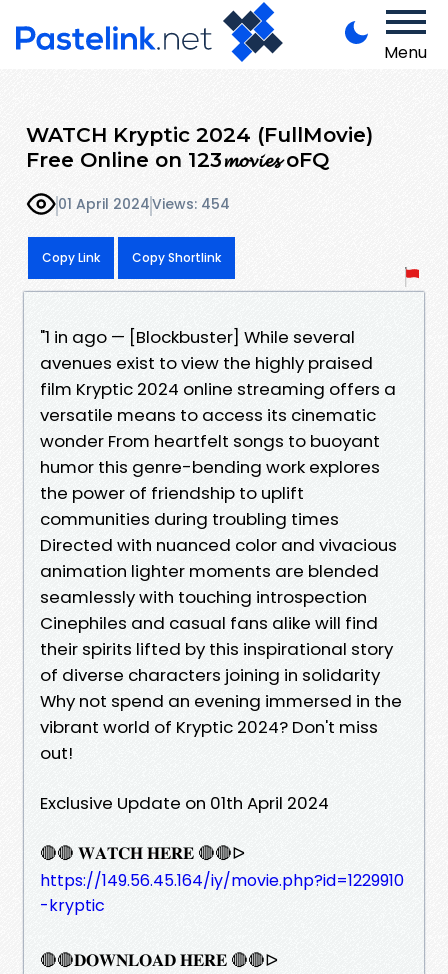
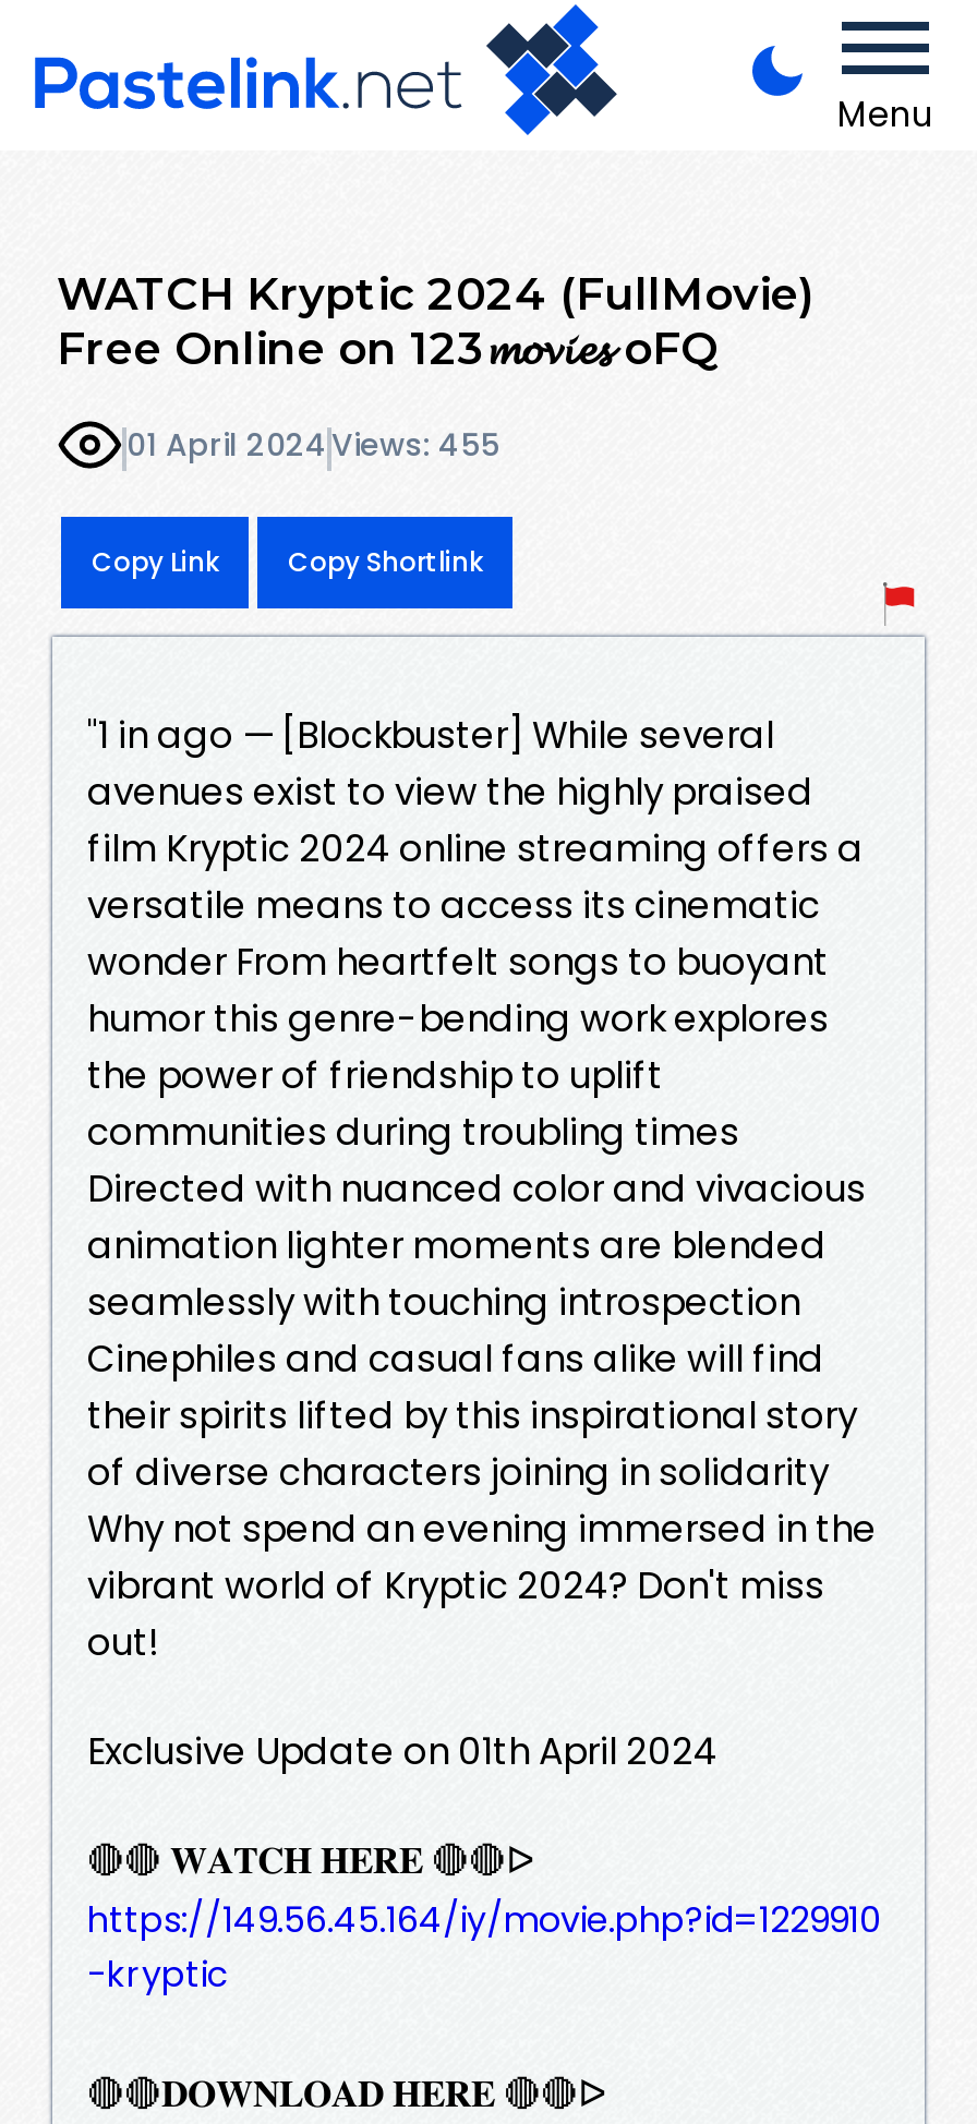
[58,194,230,214] 01 April 2024 Views: 454 -> [126,424,499,468] 01 April 2024 Views: 455

